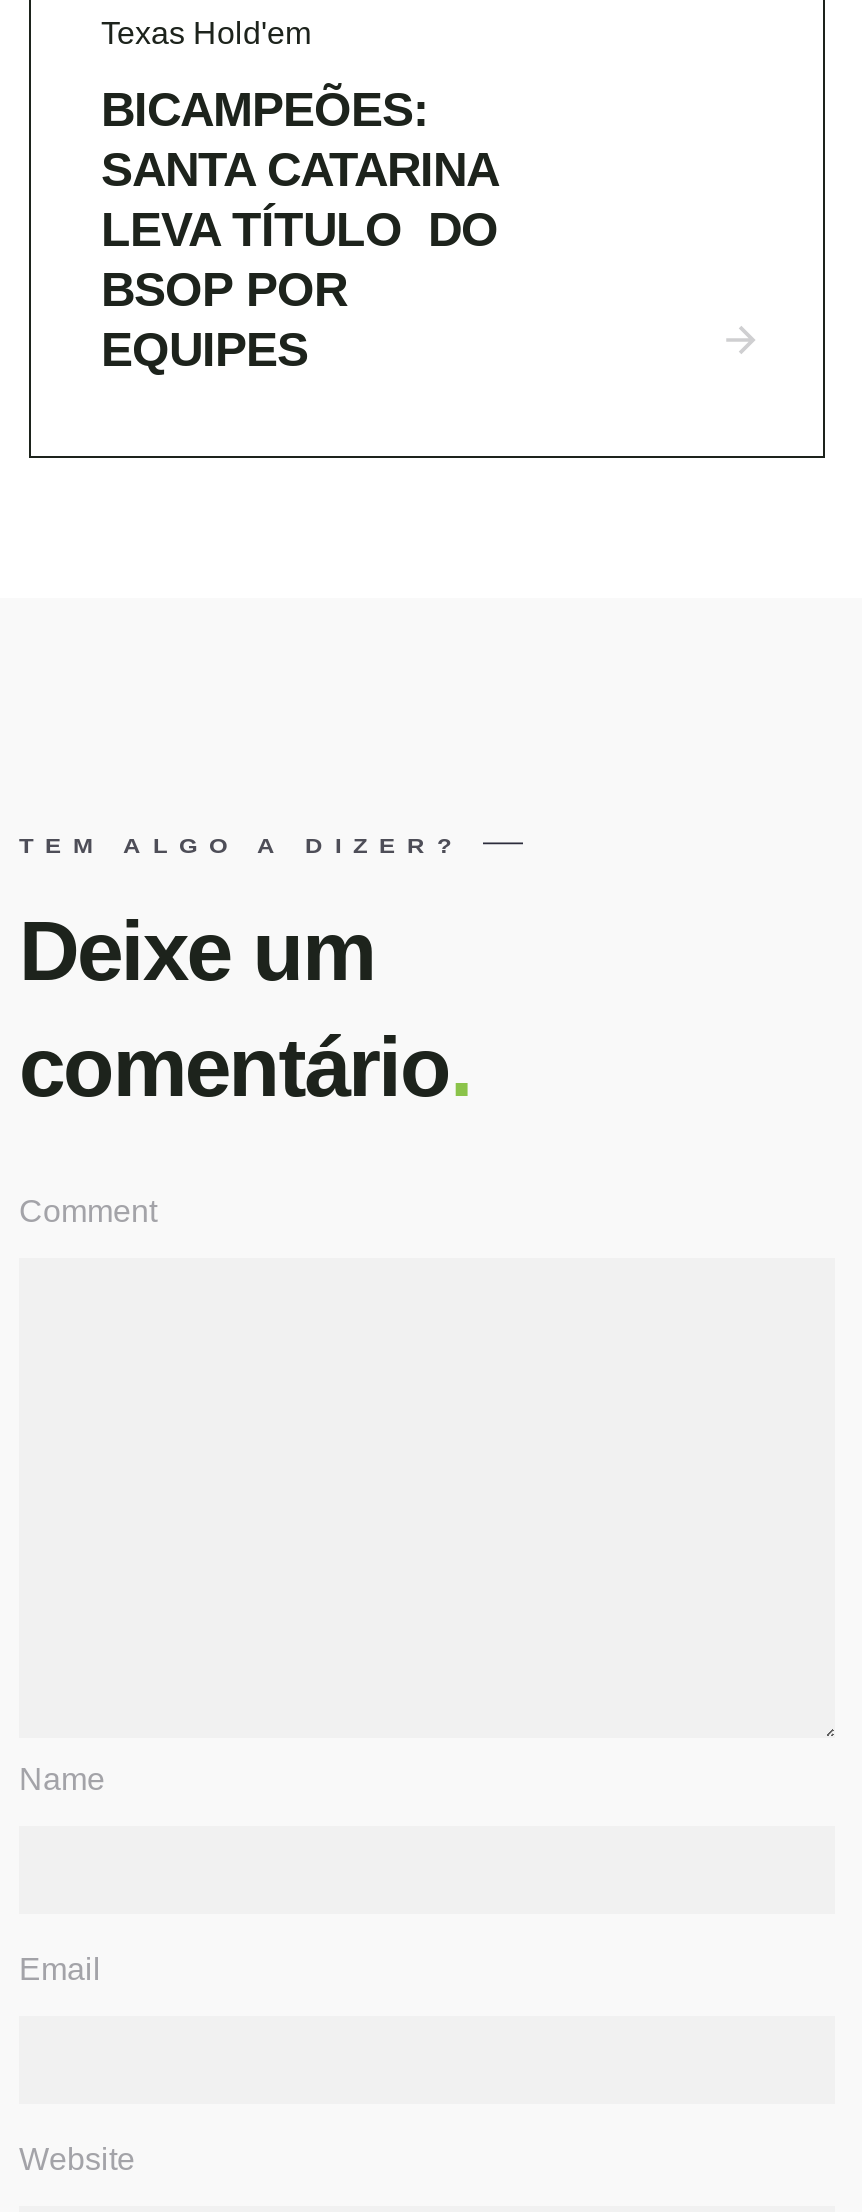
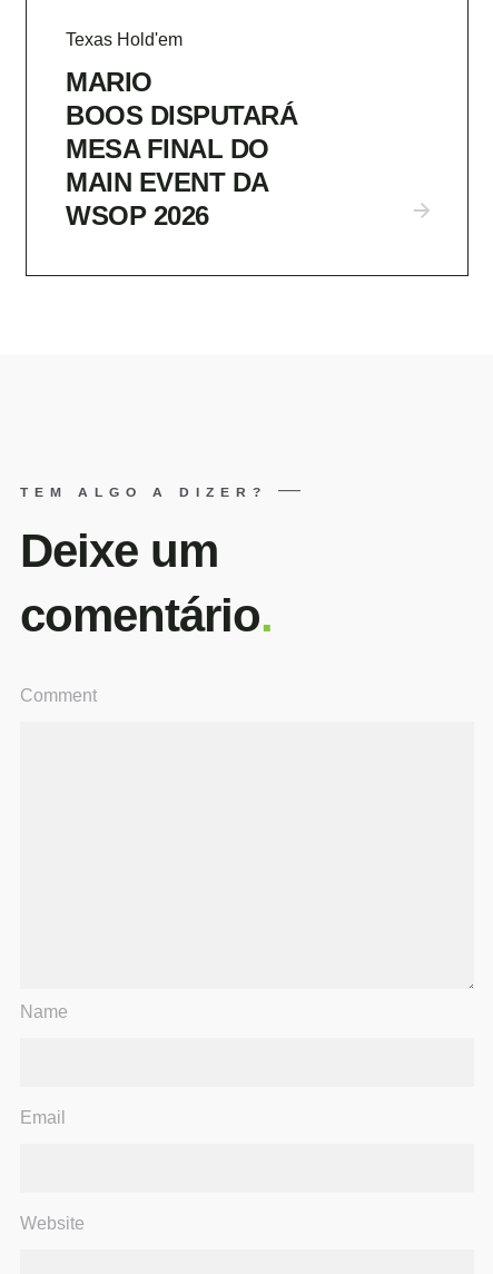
[101,81,498,375] BICAMPEÕES: | SANTA CATARINA | LEVA TÍTULO DO | BSOP POR | EQUIPES -> [66,66,304,230] MARIO | BOOS DISPUTARÁ | MESA FINAL DO | MAIN EVENT DA | WSOP 2026

